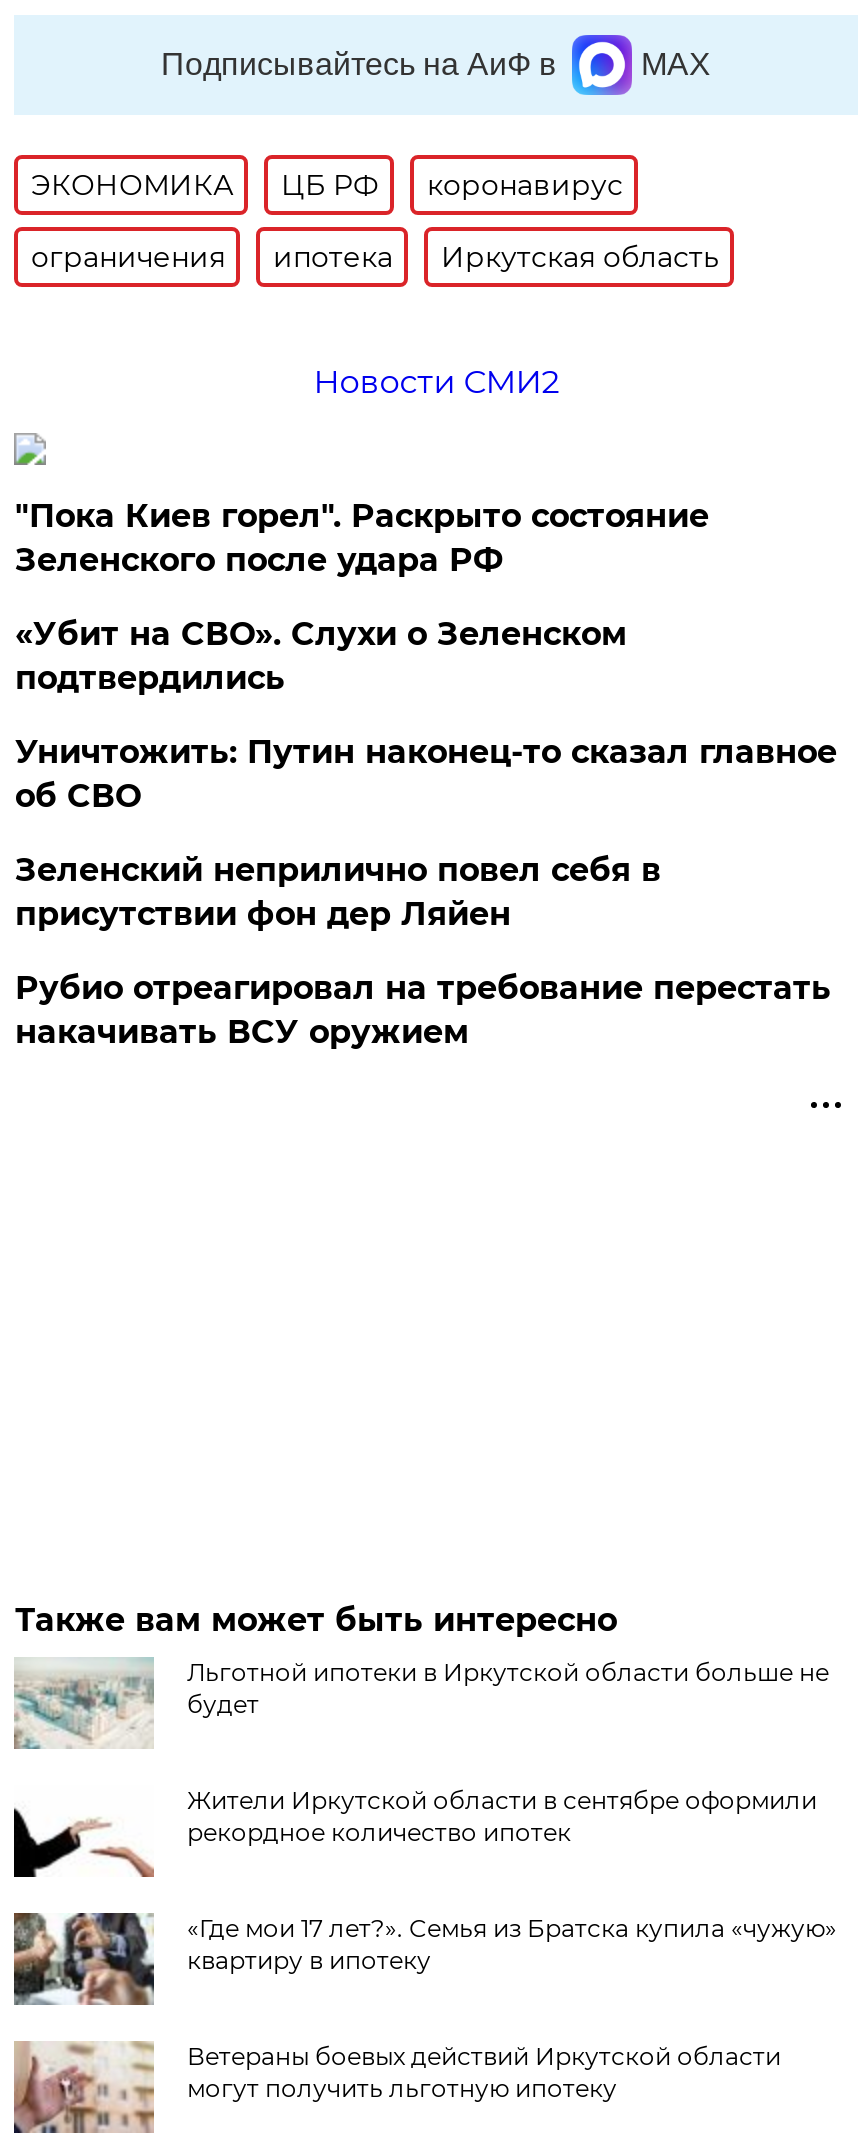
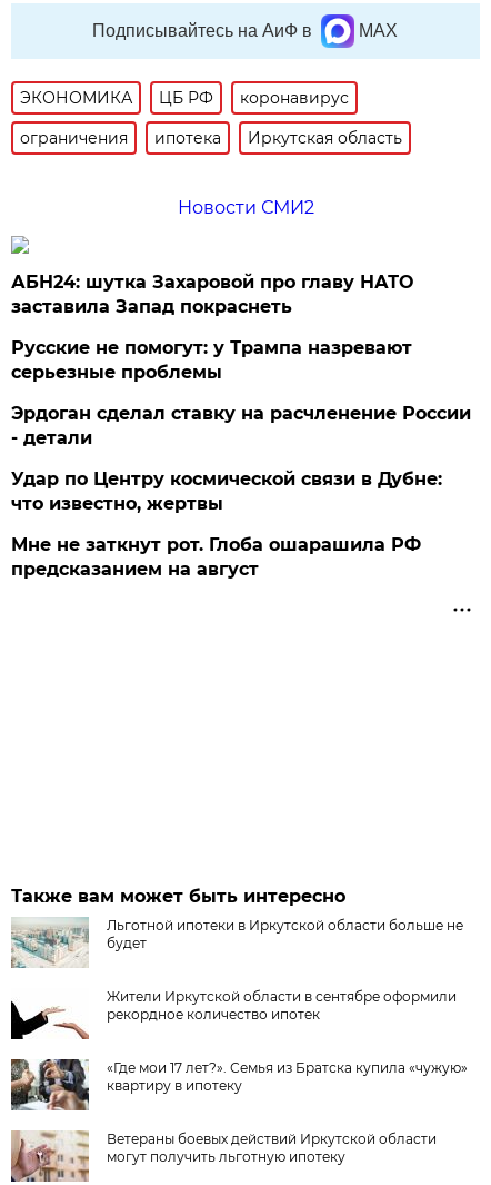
[15,497,709,579] "Пока Киев горел". Раскрыто состояние | Зеленского после удара РФ -> [12,271,414,317] АБН24: шутка Захаровой про главу НАТО | заставила Запад покраснеть
[15,615,627,697] «Убит на СВО». Слухи о Зеленском | подтвердились -> [12,337,413,383] Русские не помогут: у Трампа назревают | серьезные проблемы
[15,733,837,815] Уничтожить: Путин наконец-то сказал главное | об СВО -> [12,403,471,448] Эрдоган сделал ставку на расчленение России | - детали
[15,851,661,933] Зеленский неприлично повел cебя в | присутствии фон дер Ляйен -> [12,468,443,514] Удар по Центру космической связи в Дубне: | что известно, жертвы
[15,969,831,1051] Рубио отреагировал на требование перестать | накачивать ВСУ оружием -> [12,534,421,580] Мне не заткнут рот. Глоба ошарашила РФ | предсказанием на август

